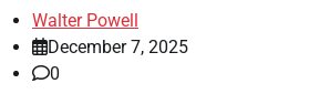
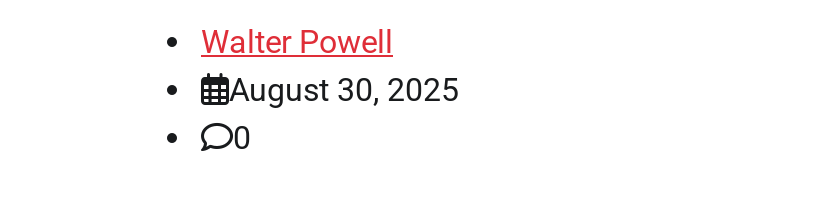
[48,36,188,57] December 7, 2025 -> [229,71,459,109] August 30, 2025

